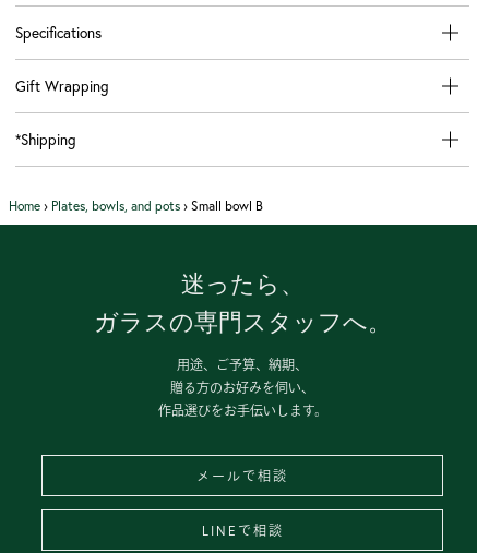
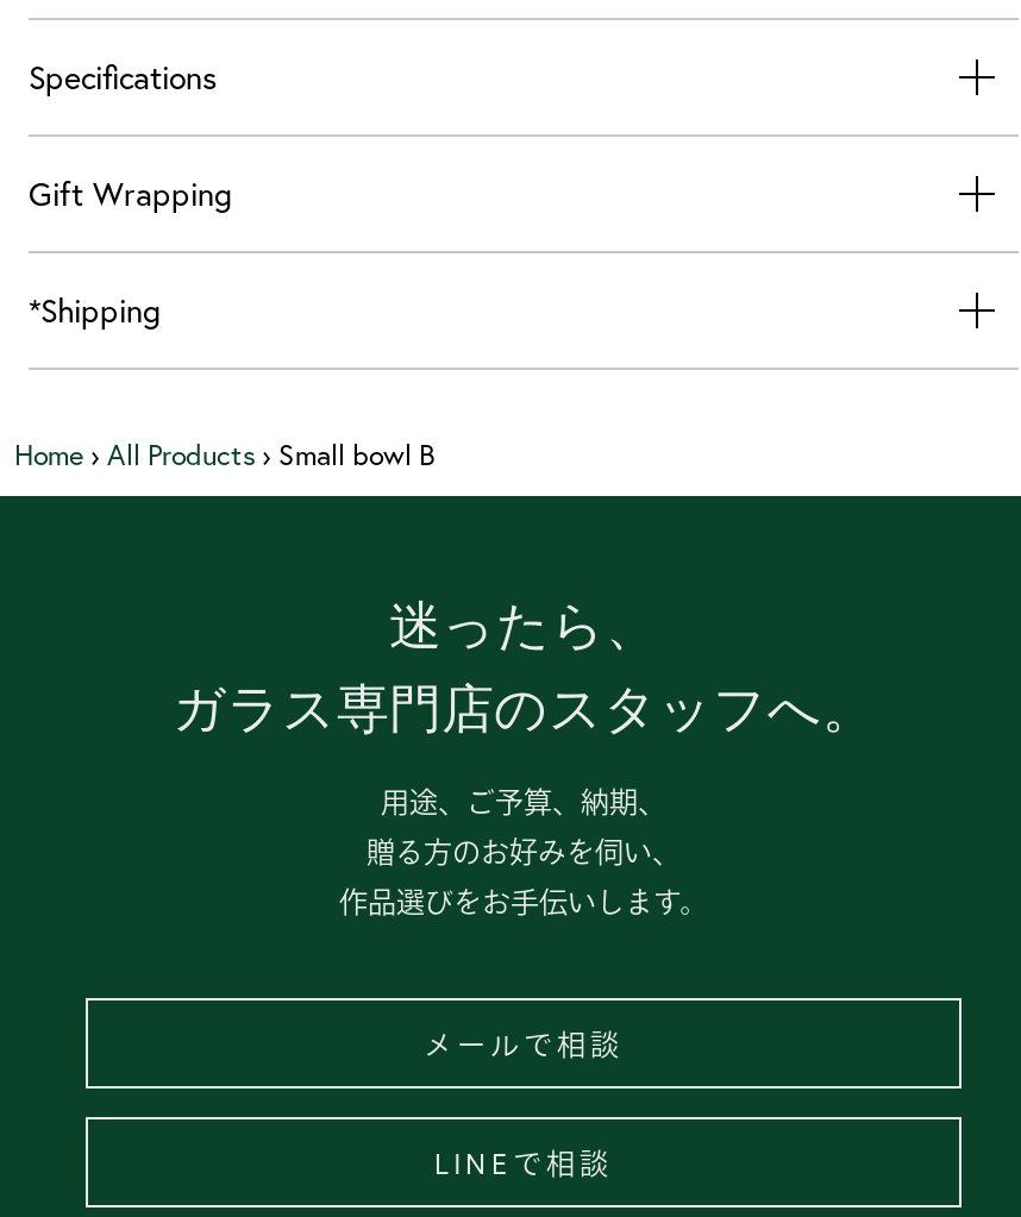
[9,197,263,214] Home › Plates, bowls, and pots › Small bowl B -> [14,435,436,471] Home › All Products › Small bowl B
[93,306,391,337] ガラスの専門スタッフへ。 -> [173,671,875,740] ガラス専門店のスタッフへ。

